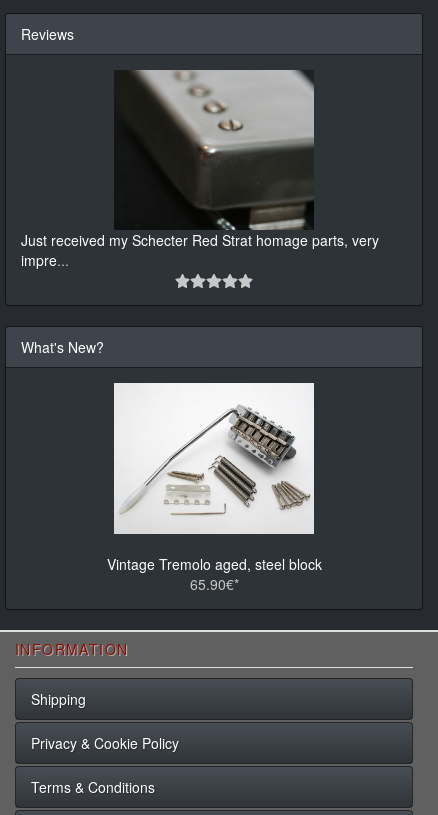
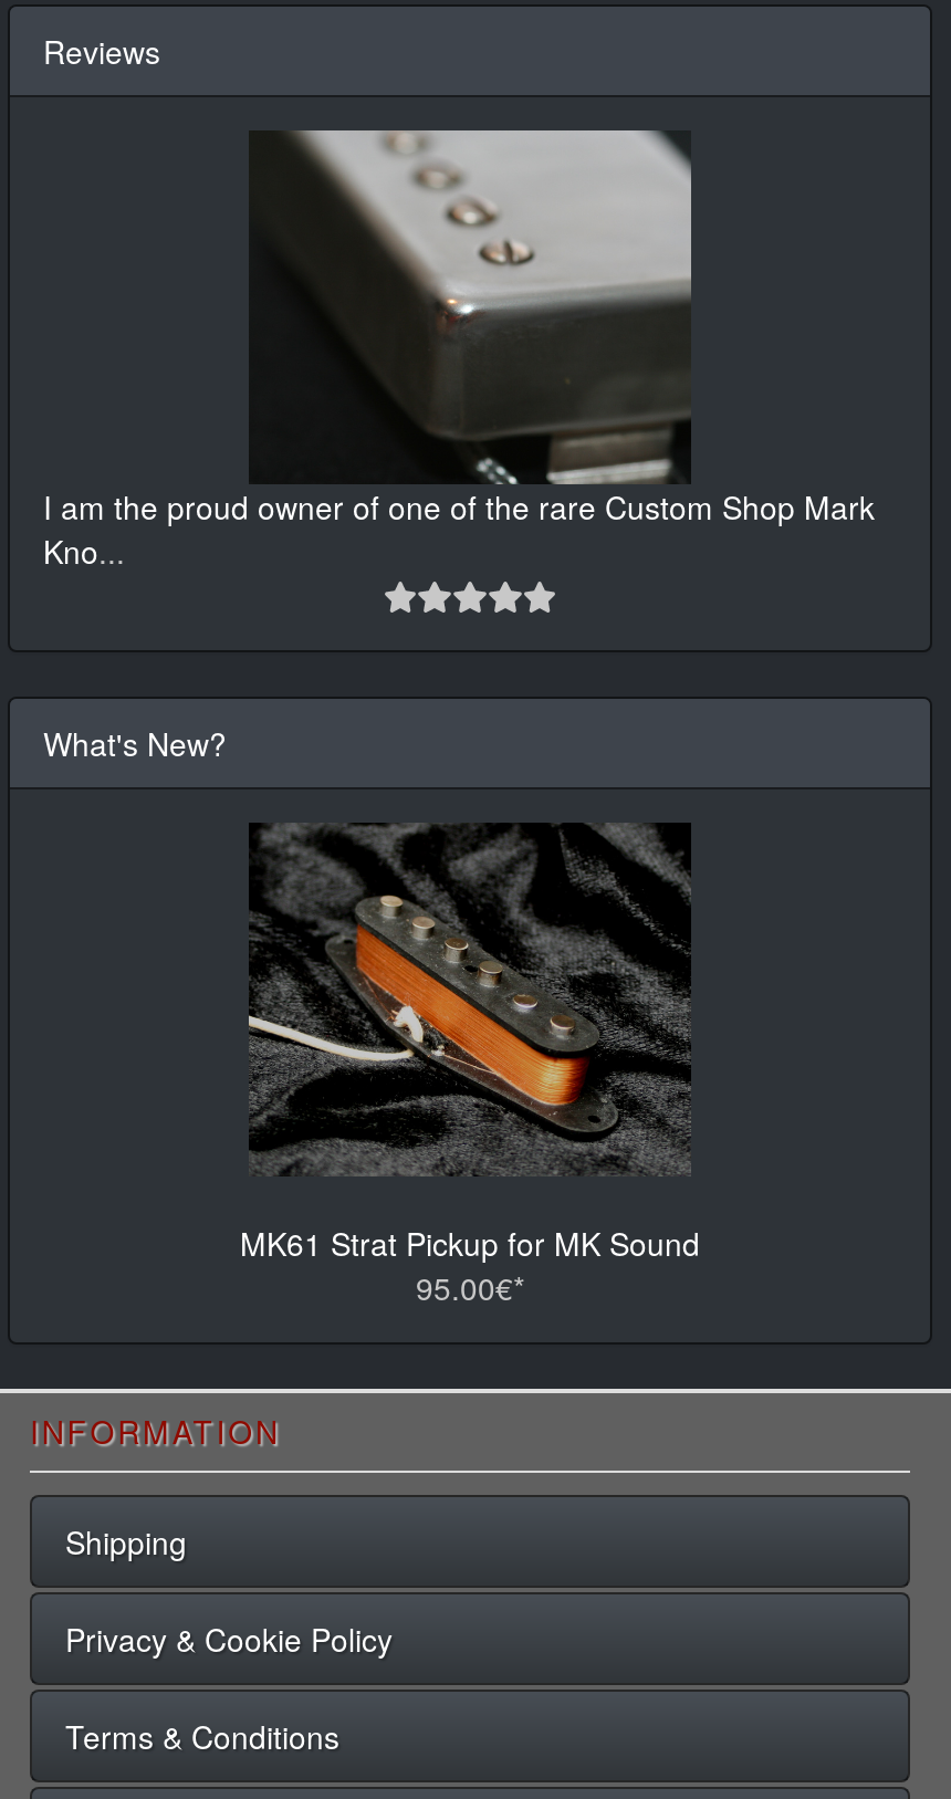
[21,230,379,270] Just received my Schecter Red Strat homage parts, very | impre... -> [43,485,875,574] I am the proud owner of one of the rare Custom Shop Mark | Kno...
[106,382,321,594] [image] | Vintage Tremolo aged, steel block | 65.90€* -> [240,823,700,1310] [image] | MK61 Strat Pickup for MK Sound | 95.00€*

